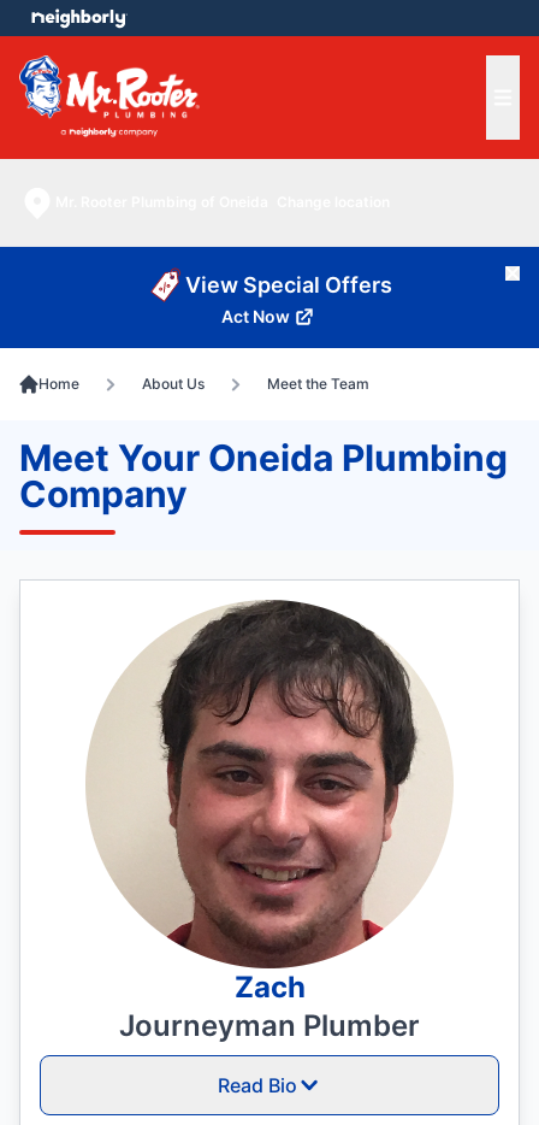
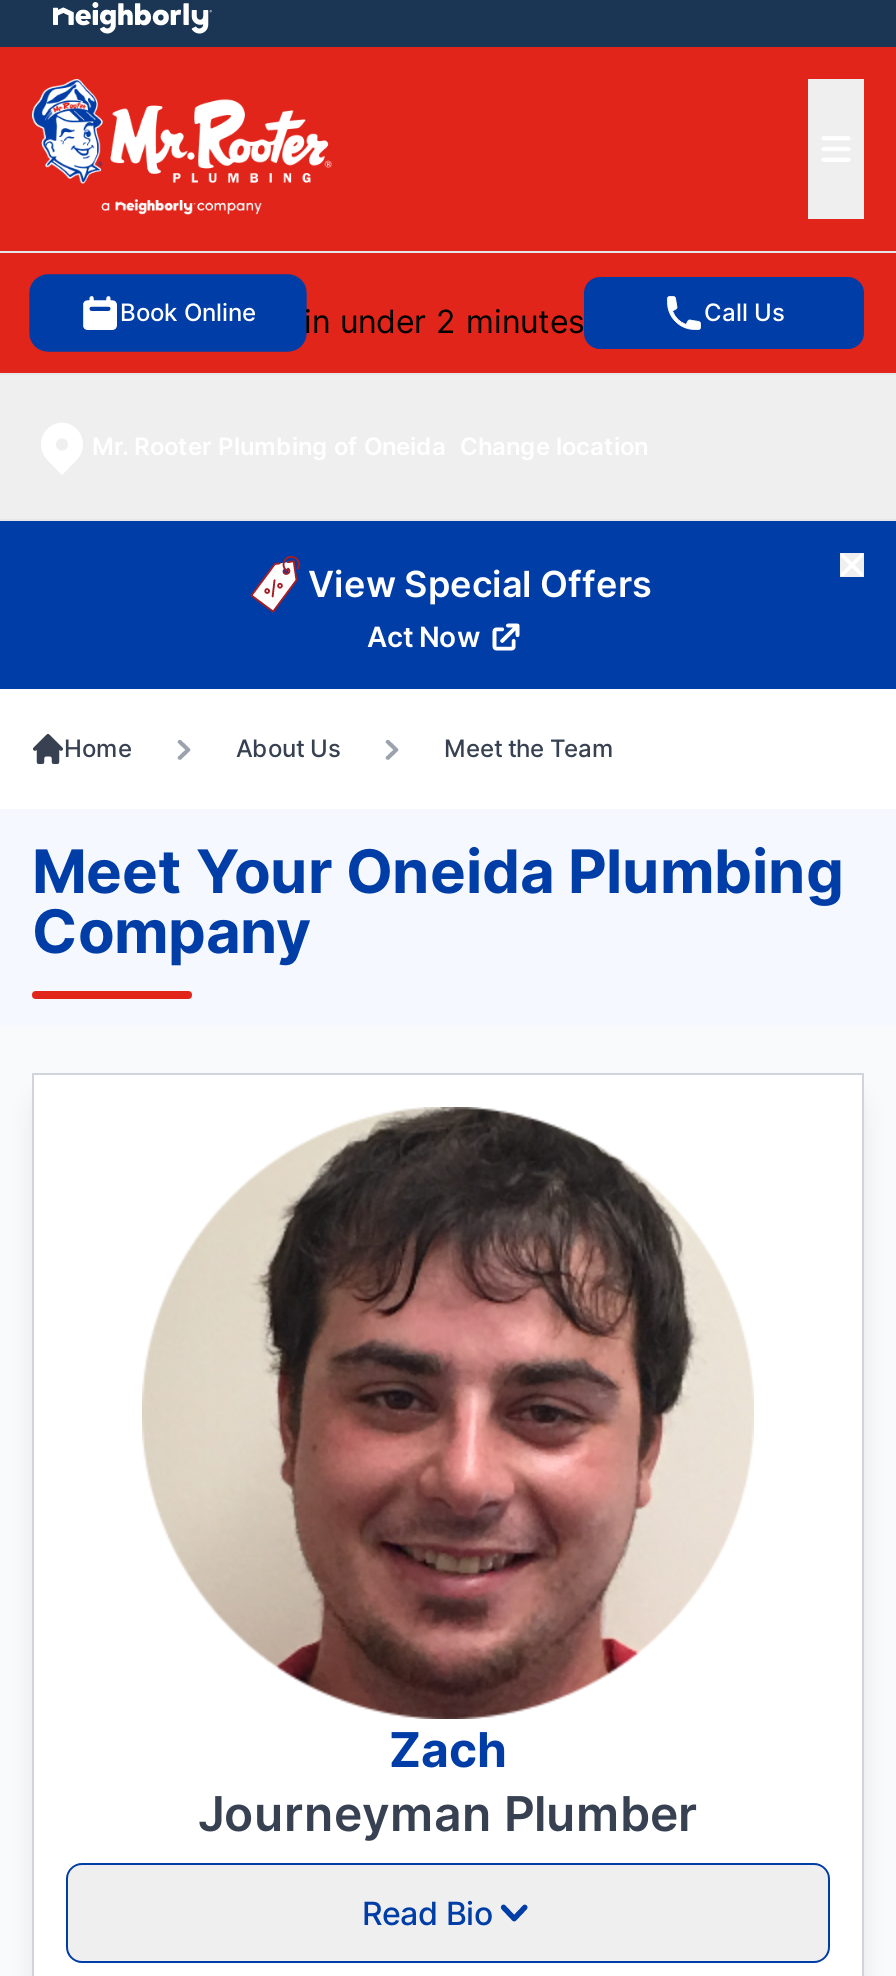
none -> [120,297,784,341] Book Online | in under 2 minutes | Call Us

